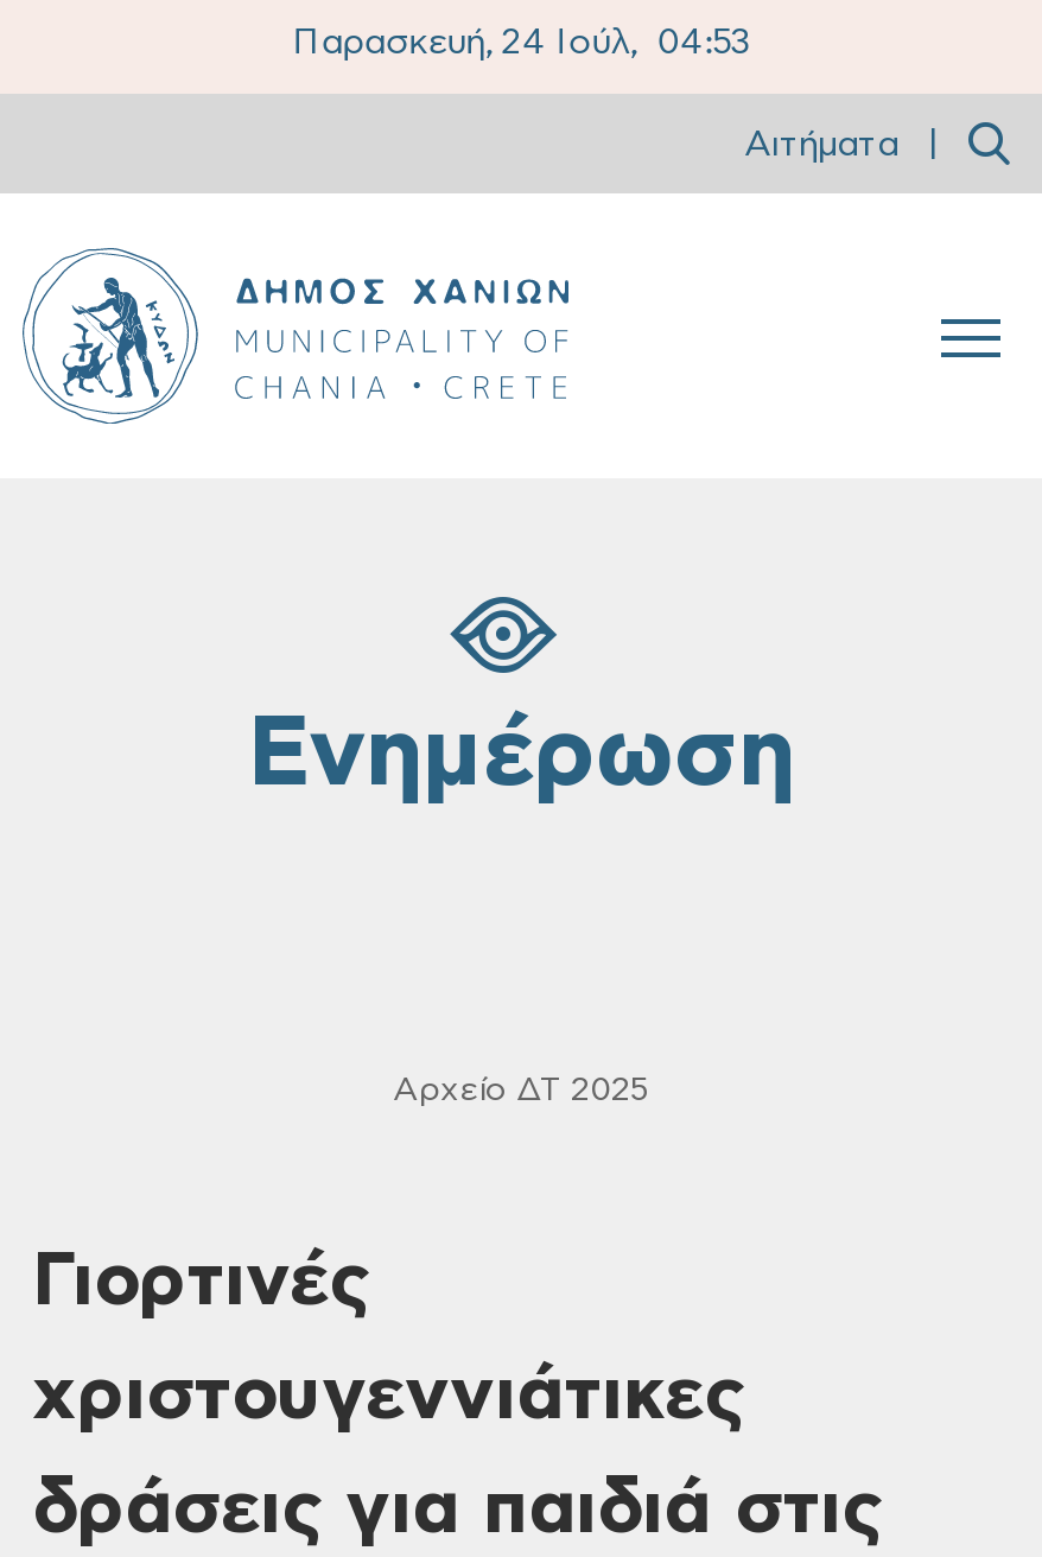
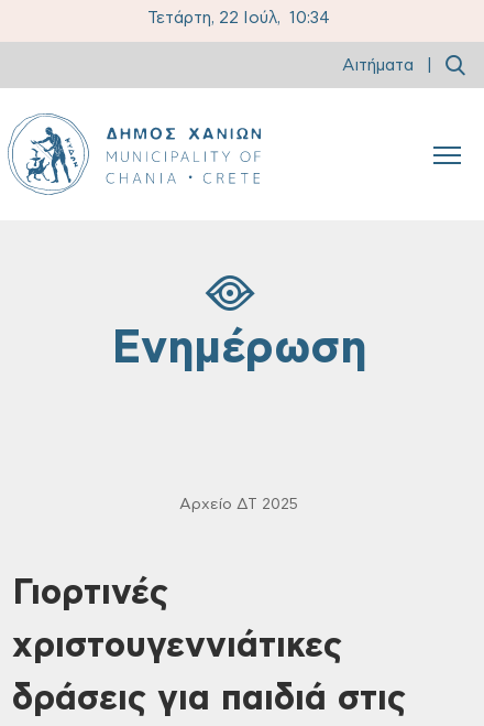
[293,25,749,61] Παρασκευή, 24 Ιούλ, 04:53 -> [147,10,330,26] Τετάρτη, 22 Ιούλ, 10:34

